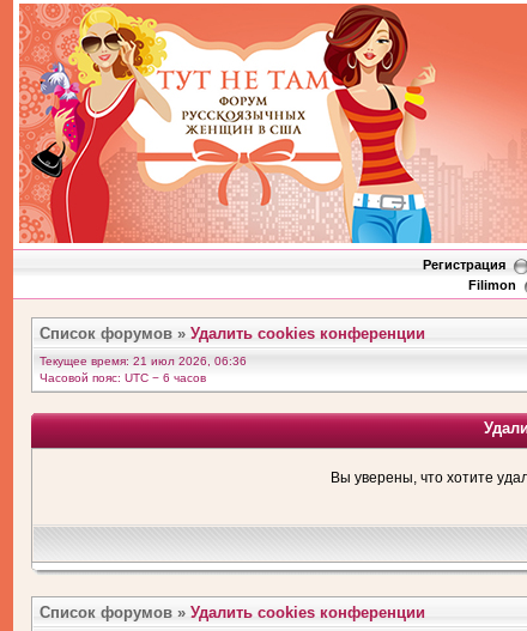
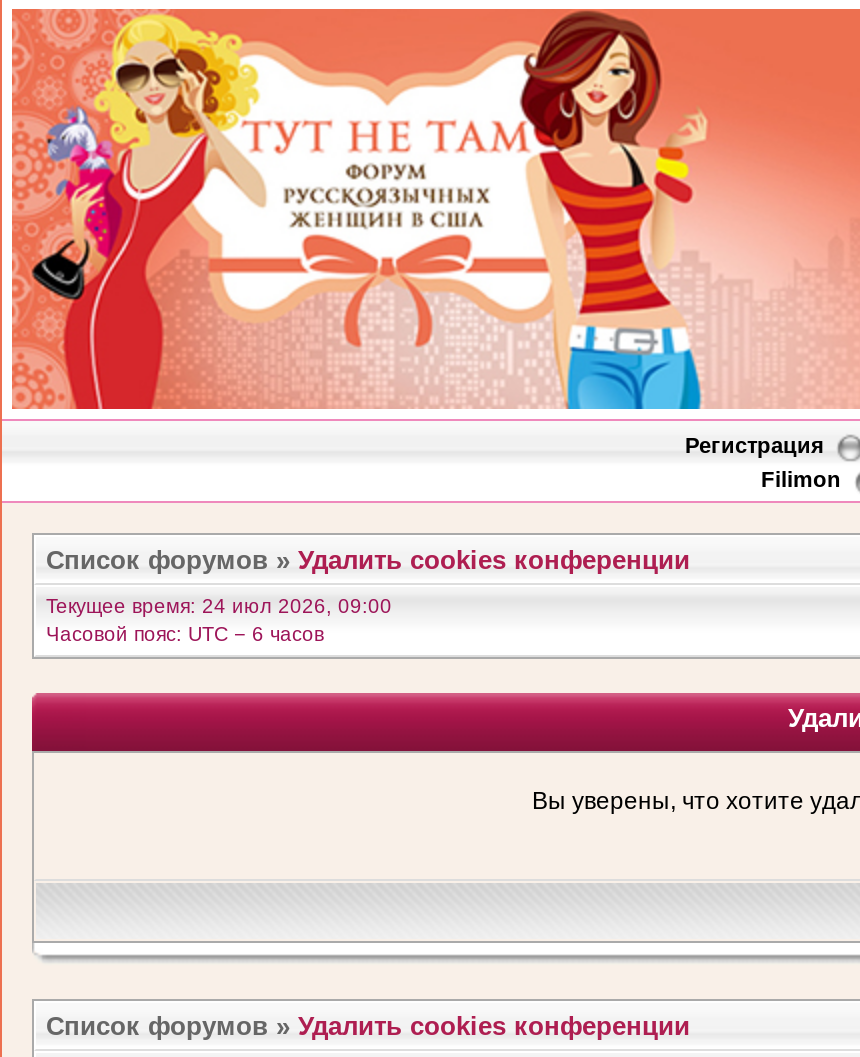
[40,354,247,368] Текущее время: 21 июл 2026, 06:36 -> [46,595,392,617] Текущее время: 24 июл 2026, 09:00

